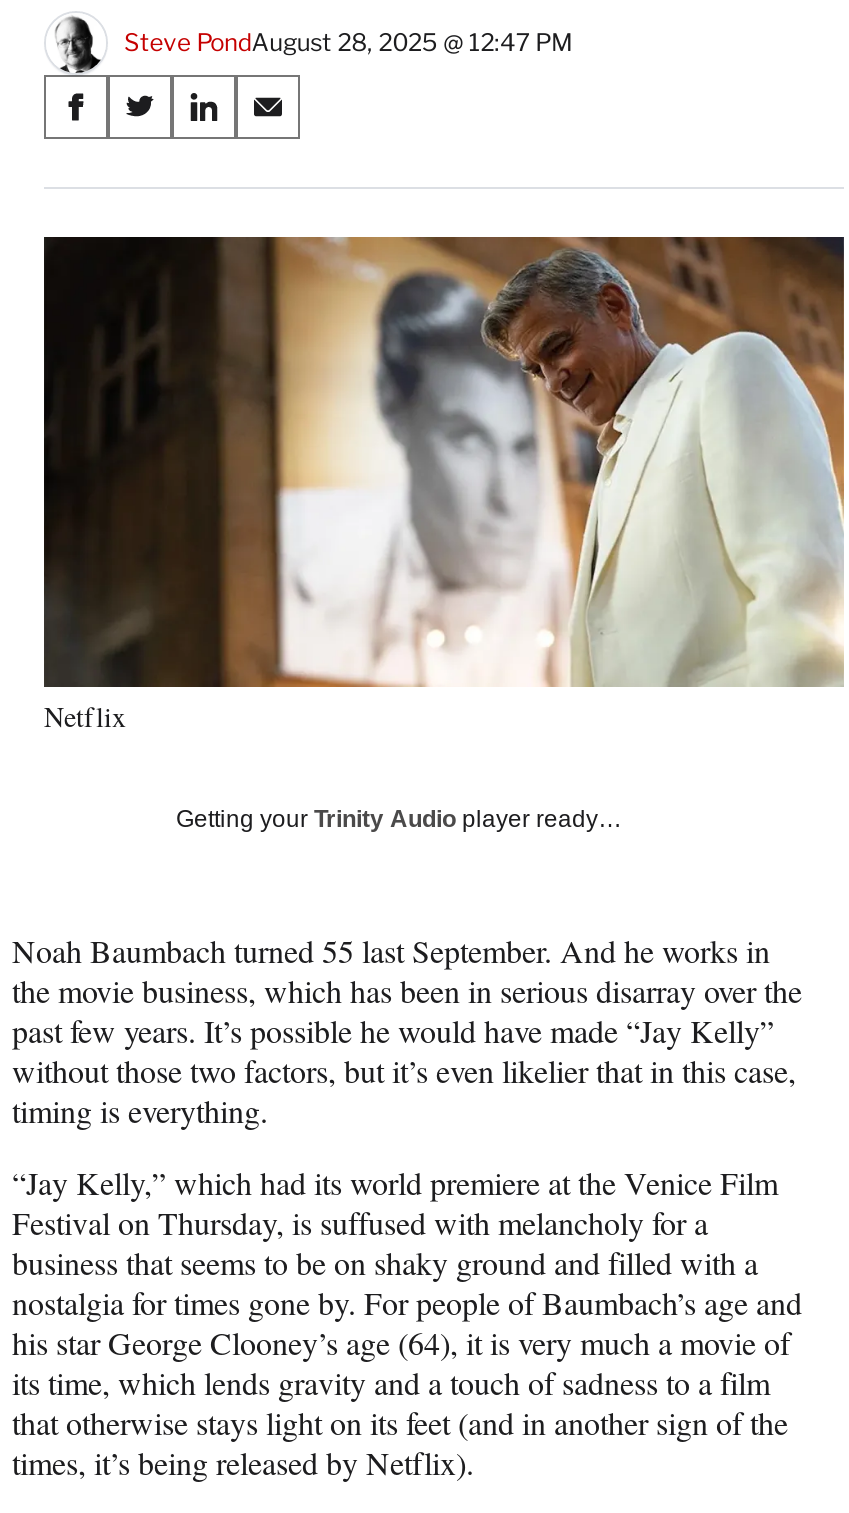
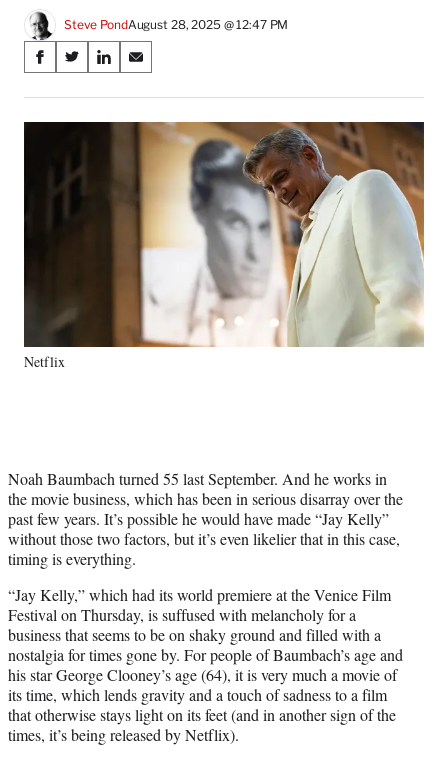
[176,804,622,832] Getting your Trinity Audio player ready… -> none

